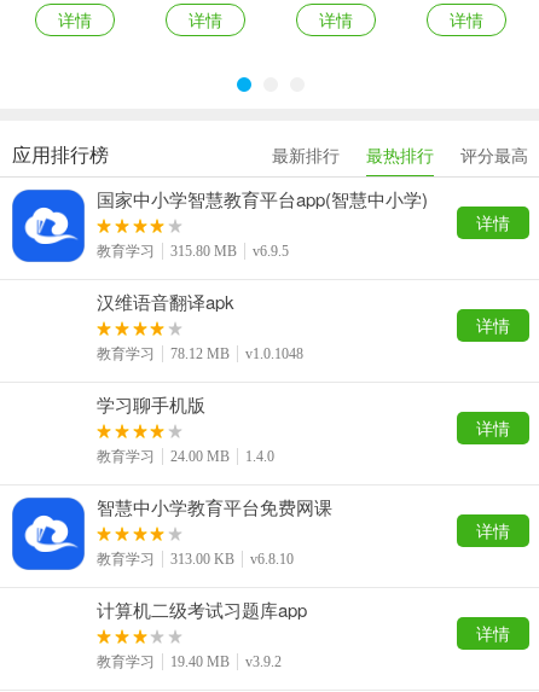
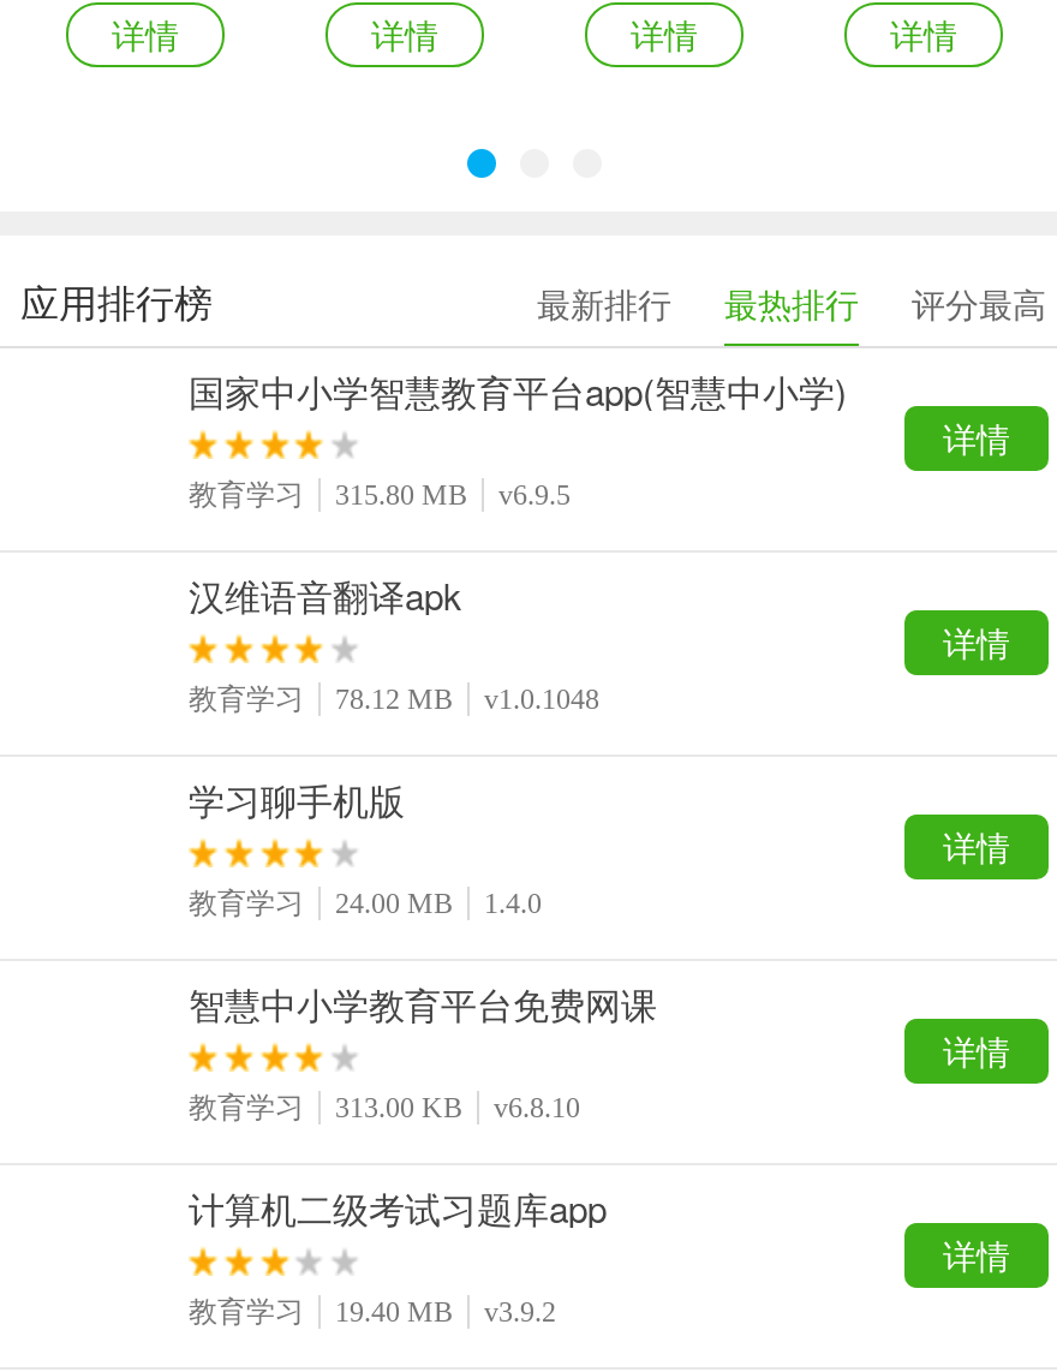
[11,188,86,263] [image] -> none
[11,496,86,571] [image] -> none

